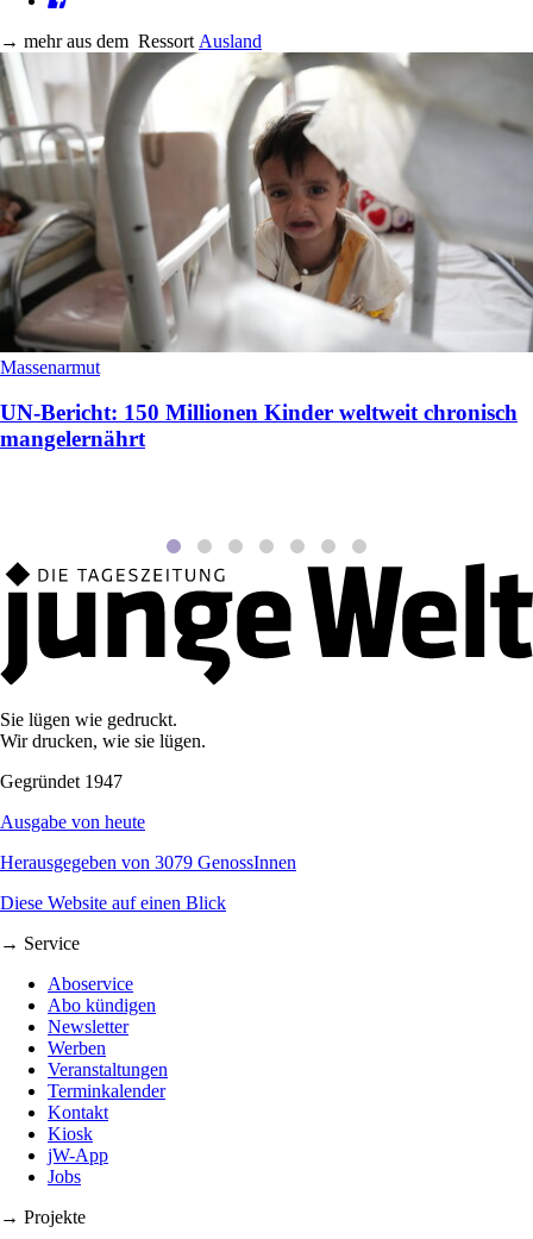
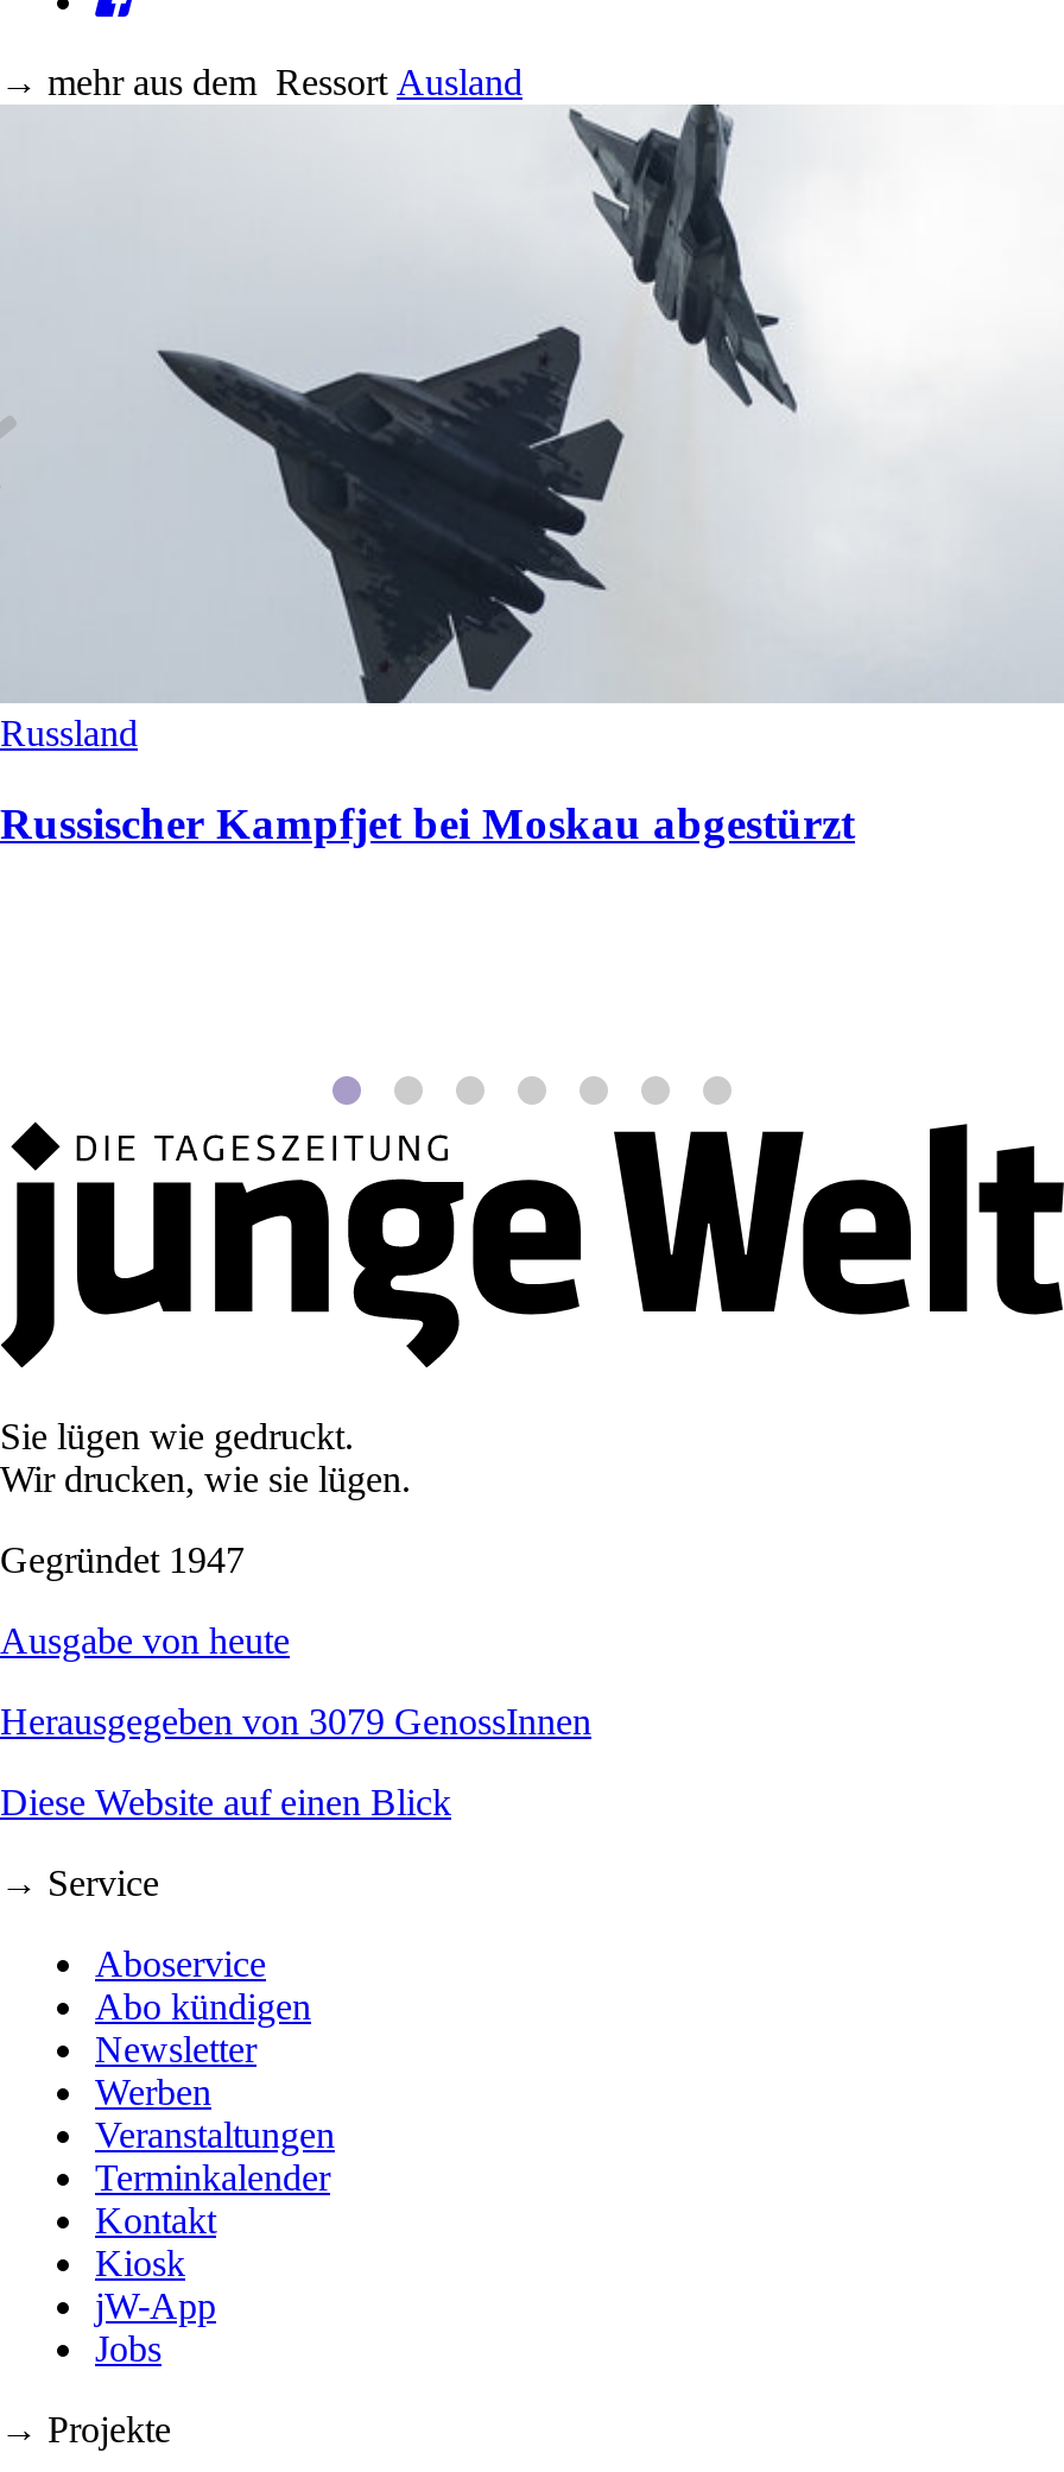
[0,51,529,377] [image] | Massenarmut -> [0,105,1057,752] [image] | Russland
[0,400,518,452] UN-Bericht: 150 Millionen Kinder weltweit chronisch | mangelernährt -> [0,799,855,849] Russischer Kampfjet bei Moskau abgestürzt

